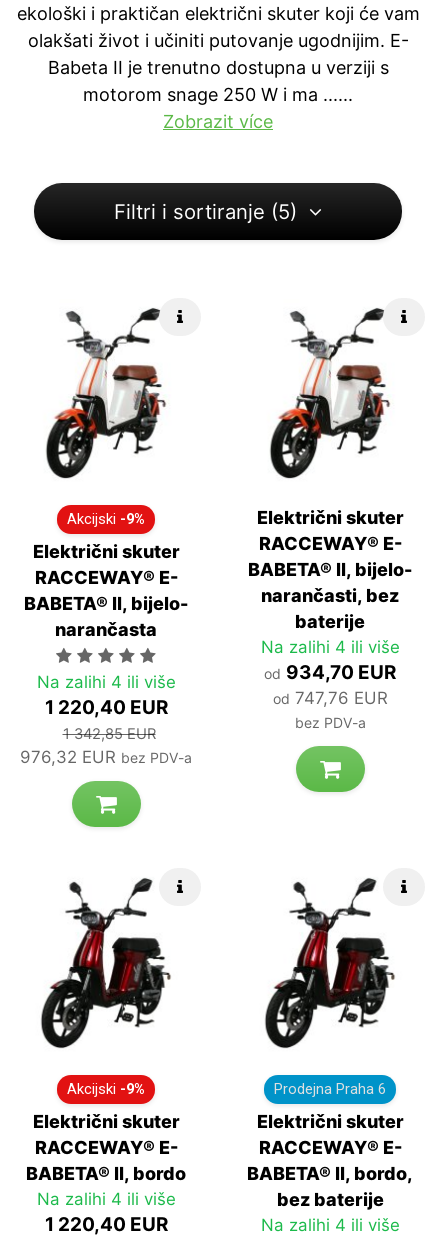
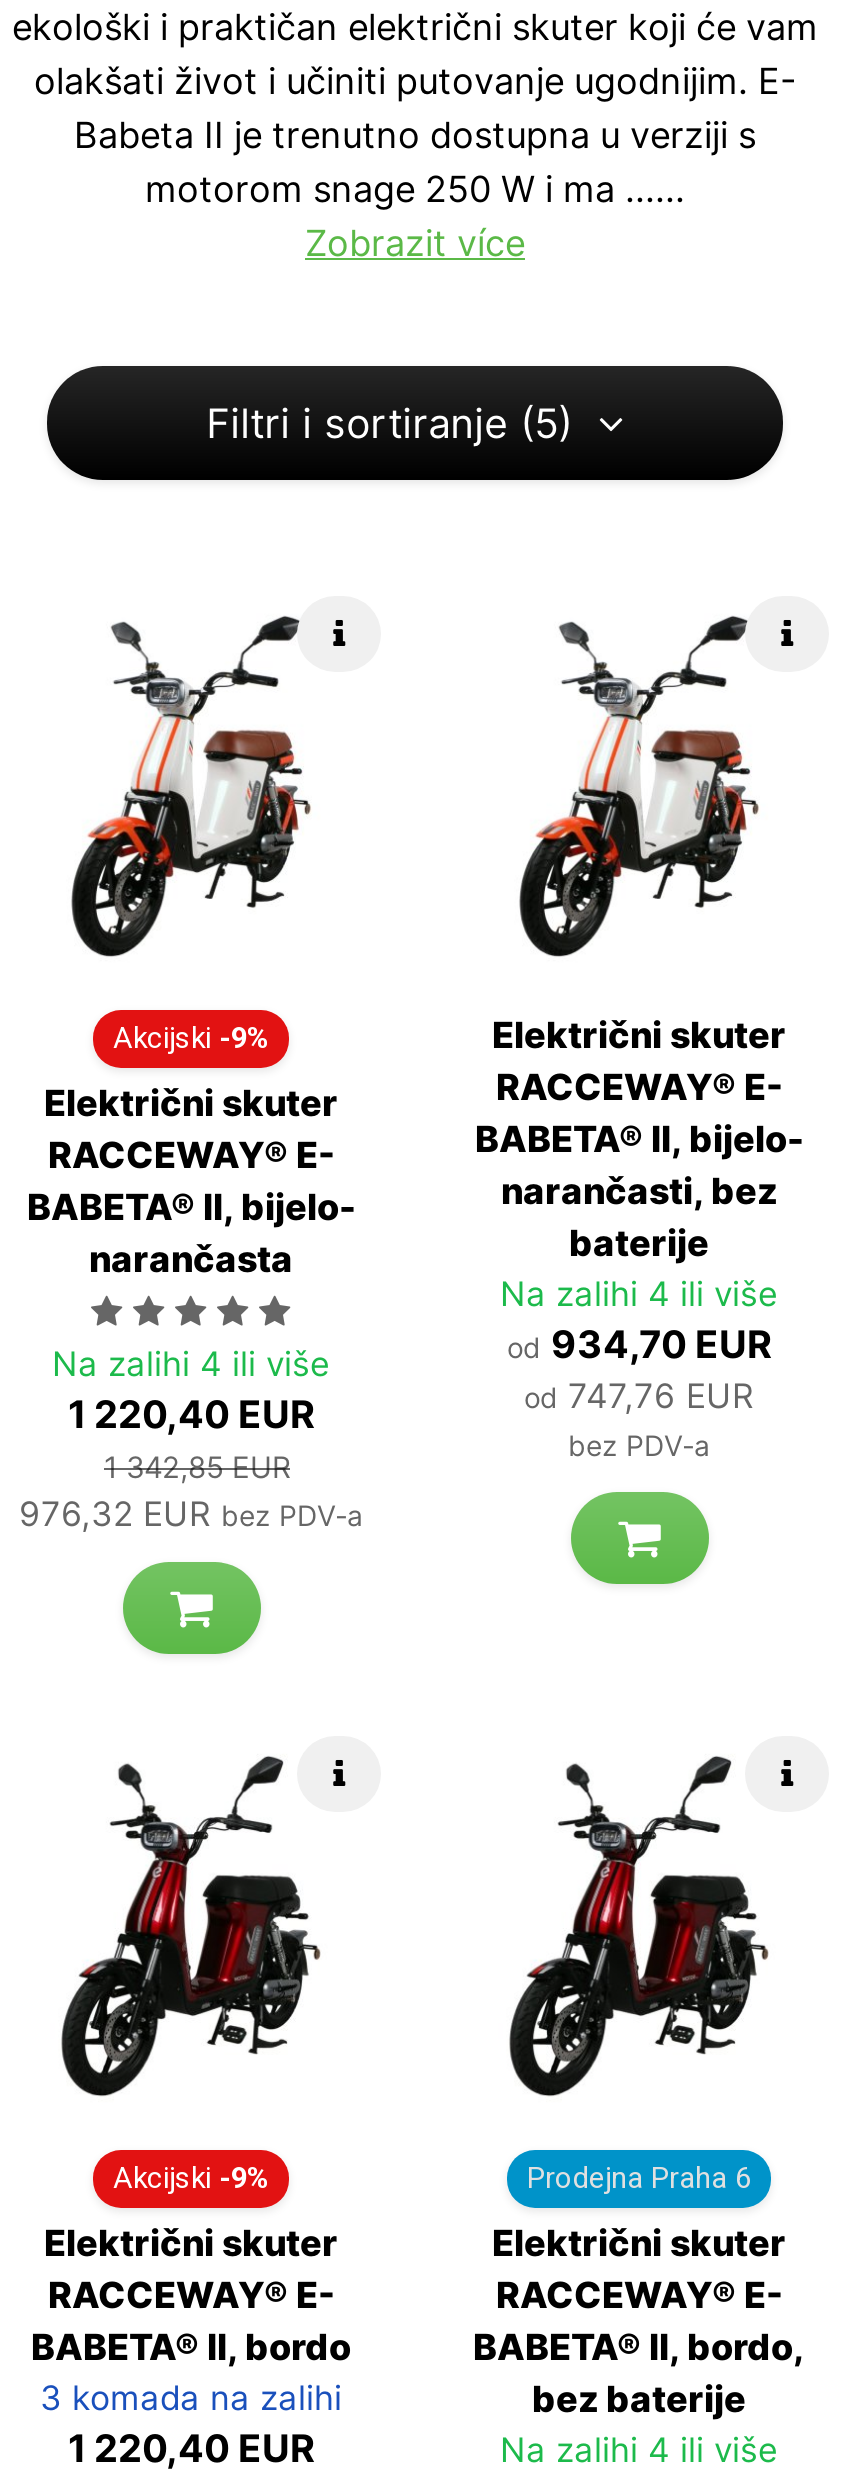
[36,1189,175,1209] Na zalihi 4 ili više -> [40,2378,342,2418] 3 komada na zalihi

